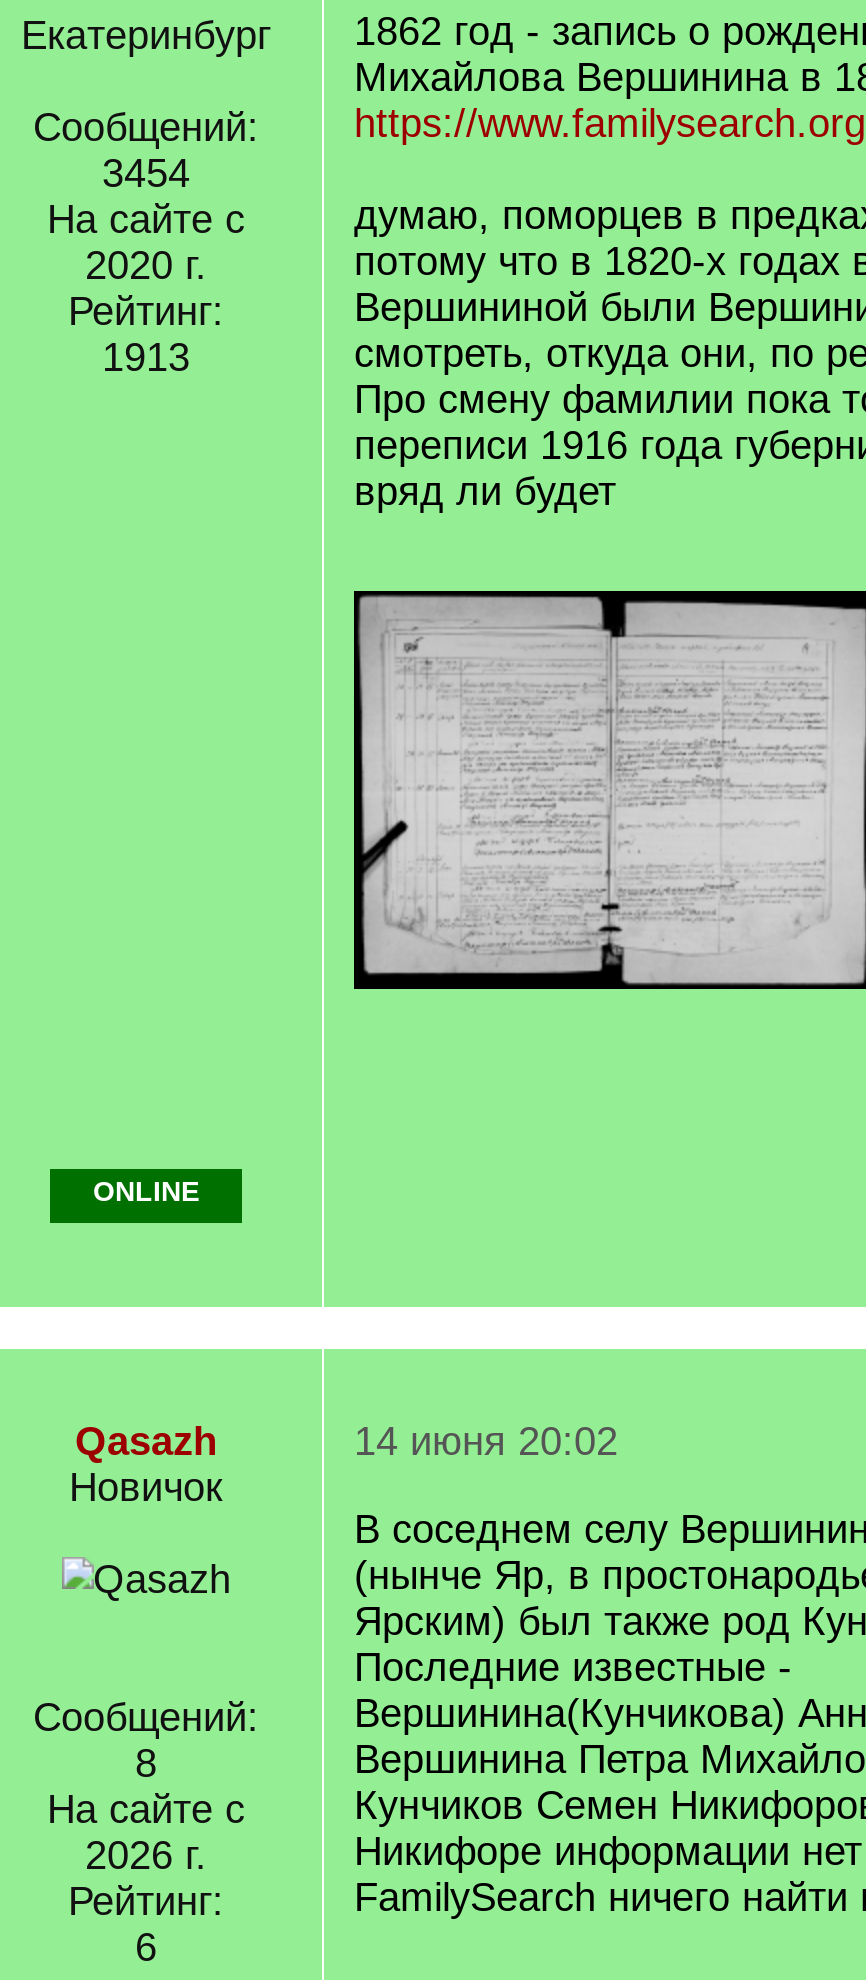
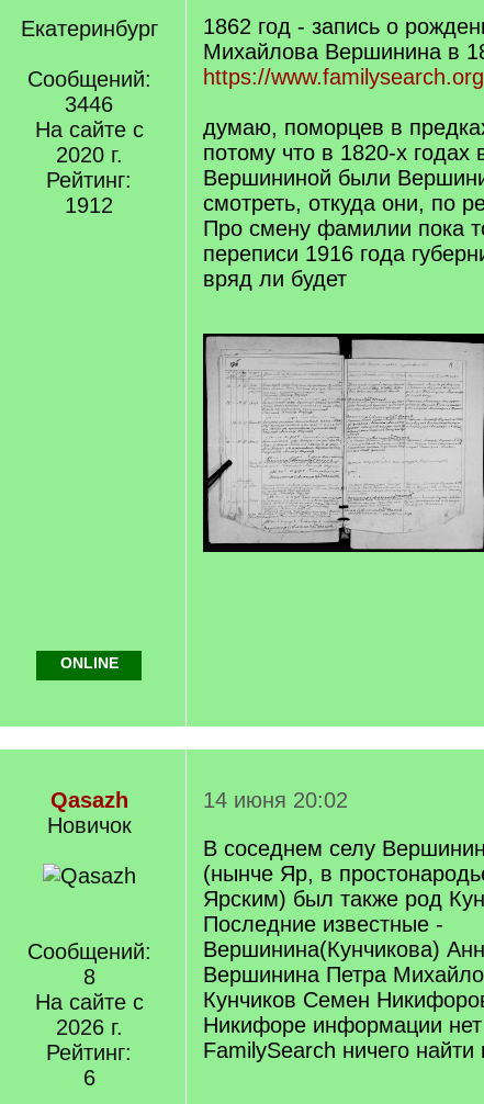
[102,151,190,195] 3454 -> [65,92,113,116] 3446
[102,335,190,379] 1913 -> [65,193,113,217] 1912

